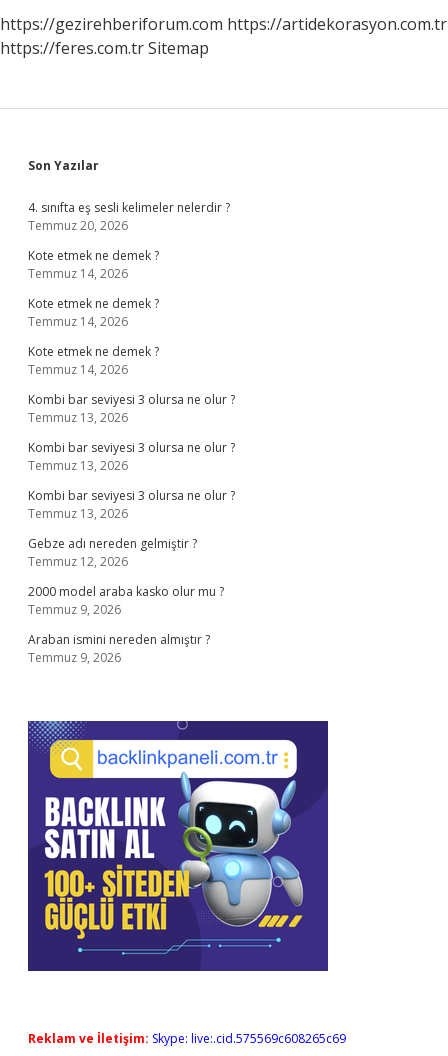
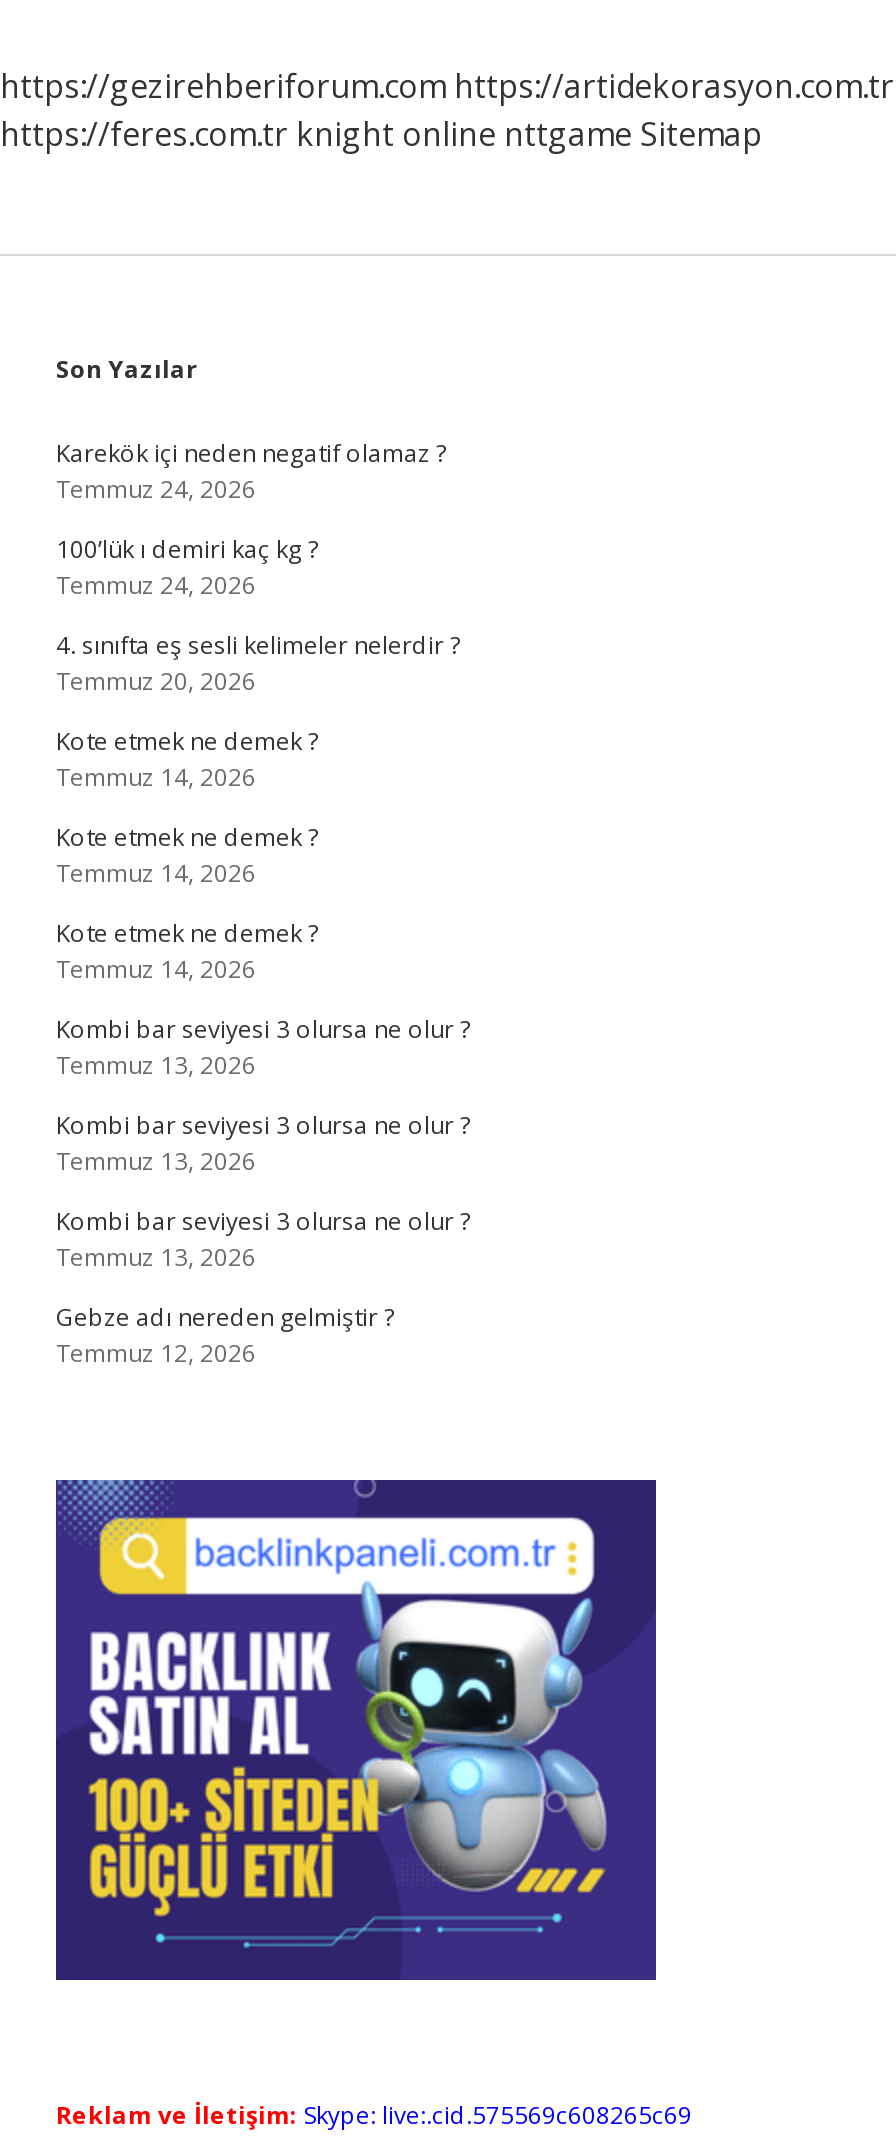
[0,37,209,59] https://feres.com.tr Sitemap -> [0,112,762,156] https://feres.com.tr knight online nttgame Sitemap
none -> [56,436,446,602] Karekök içi neden negatif olamaz ? | Temmuz 24, 2026 | 100’lük ı demiri kaç kg ? | Temmuz 24, 2026
moved [28,199,235,570] -> [56,628,470,1370]: 4. sınıfta eş sesli kelimeler nelerdir ? | Temmuz 20, 2026 | Kote etmek ne demek ? | ... | Gebze adı nereden gelmiştir ? | Temmuz 12, 2026
[28,583,224,666] 2000 model araba kasko olur mu ? | Temmuz 9, 2026 | Araban ismini nereden almıştır ? | Temmuz 9, 2026 -> none

